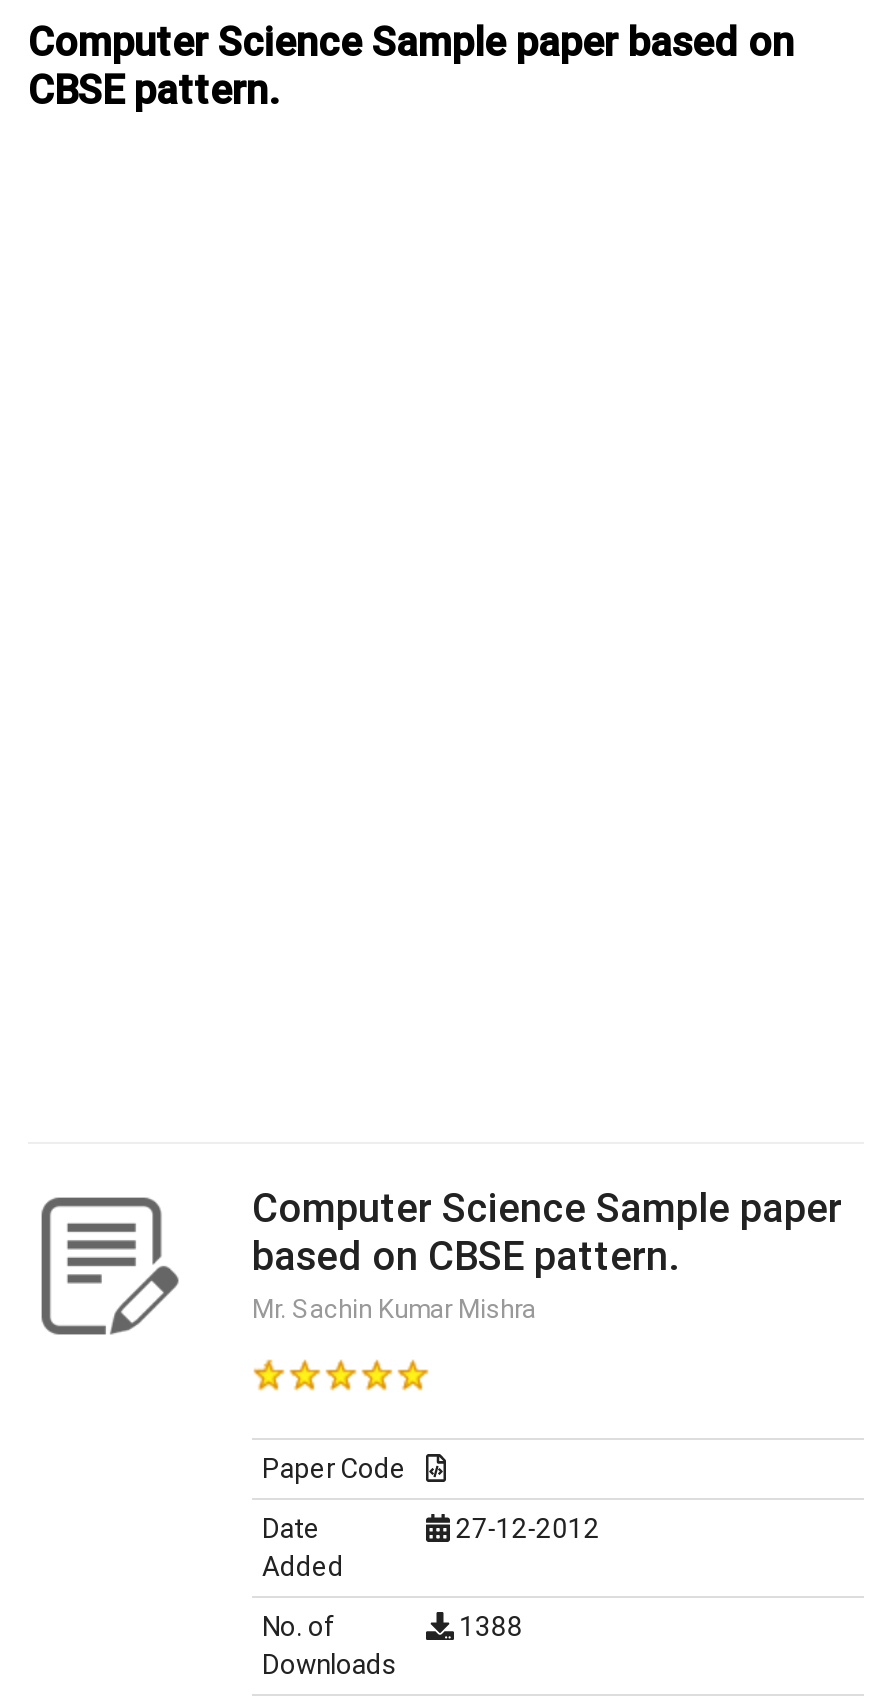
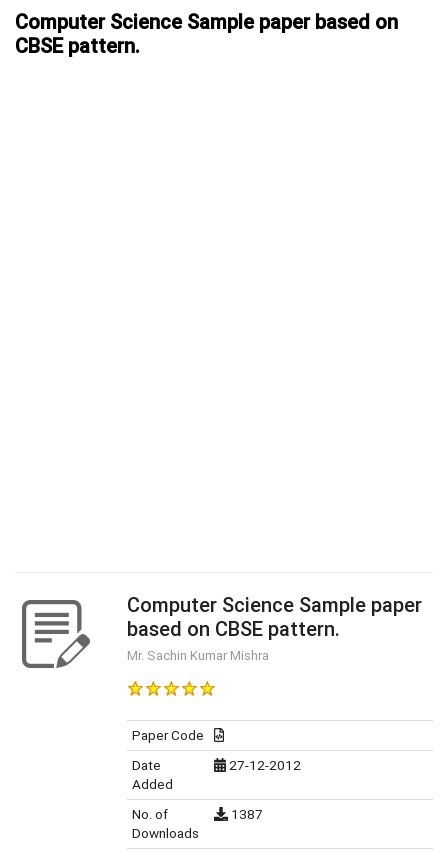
[459,1610,523,1642] 1388 -> [231,806,263,822] 1387

